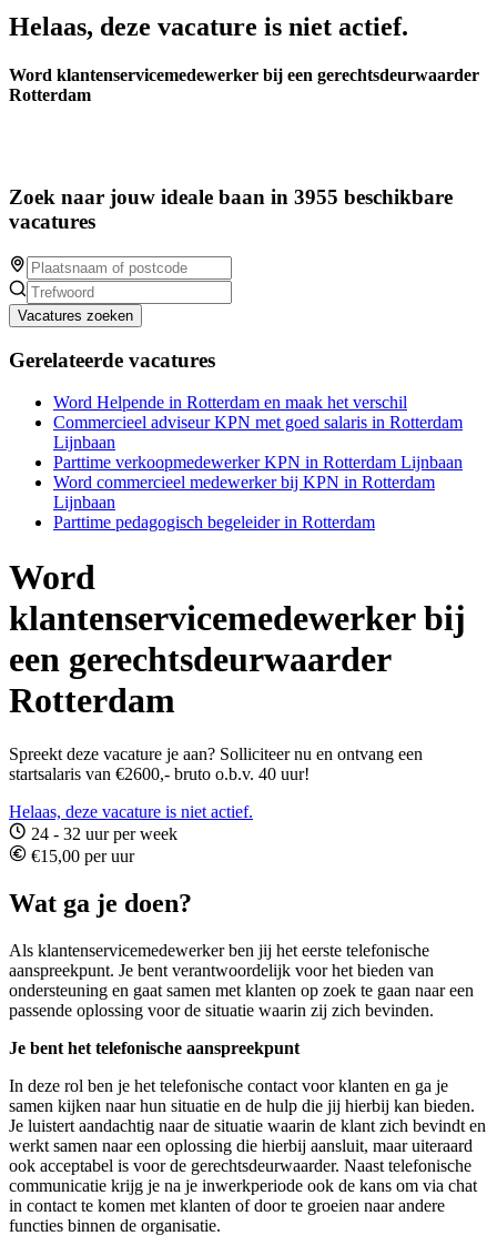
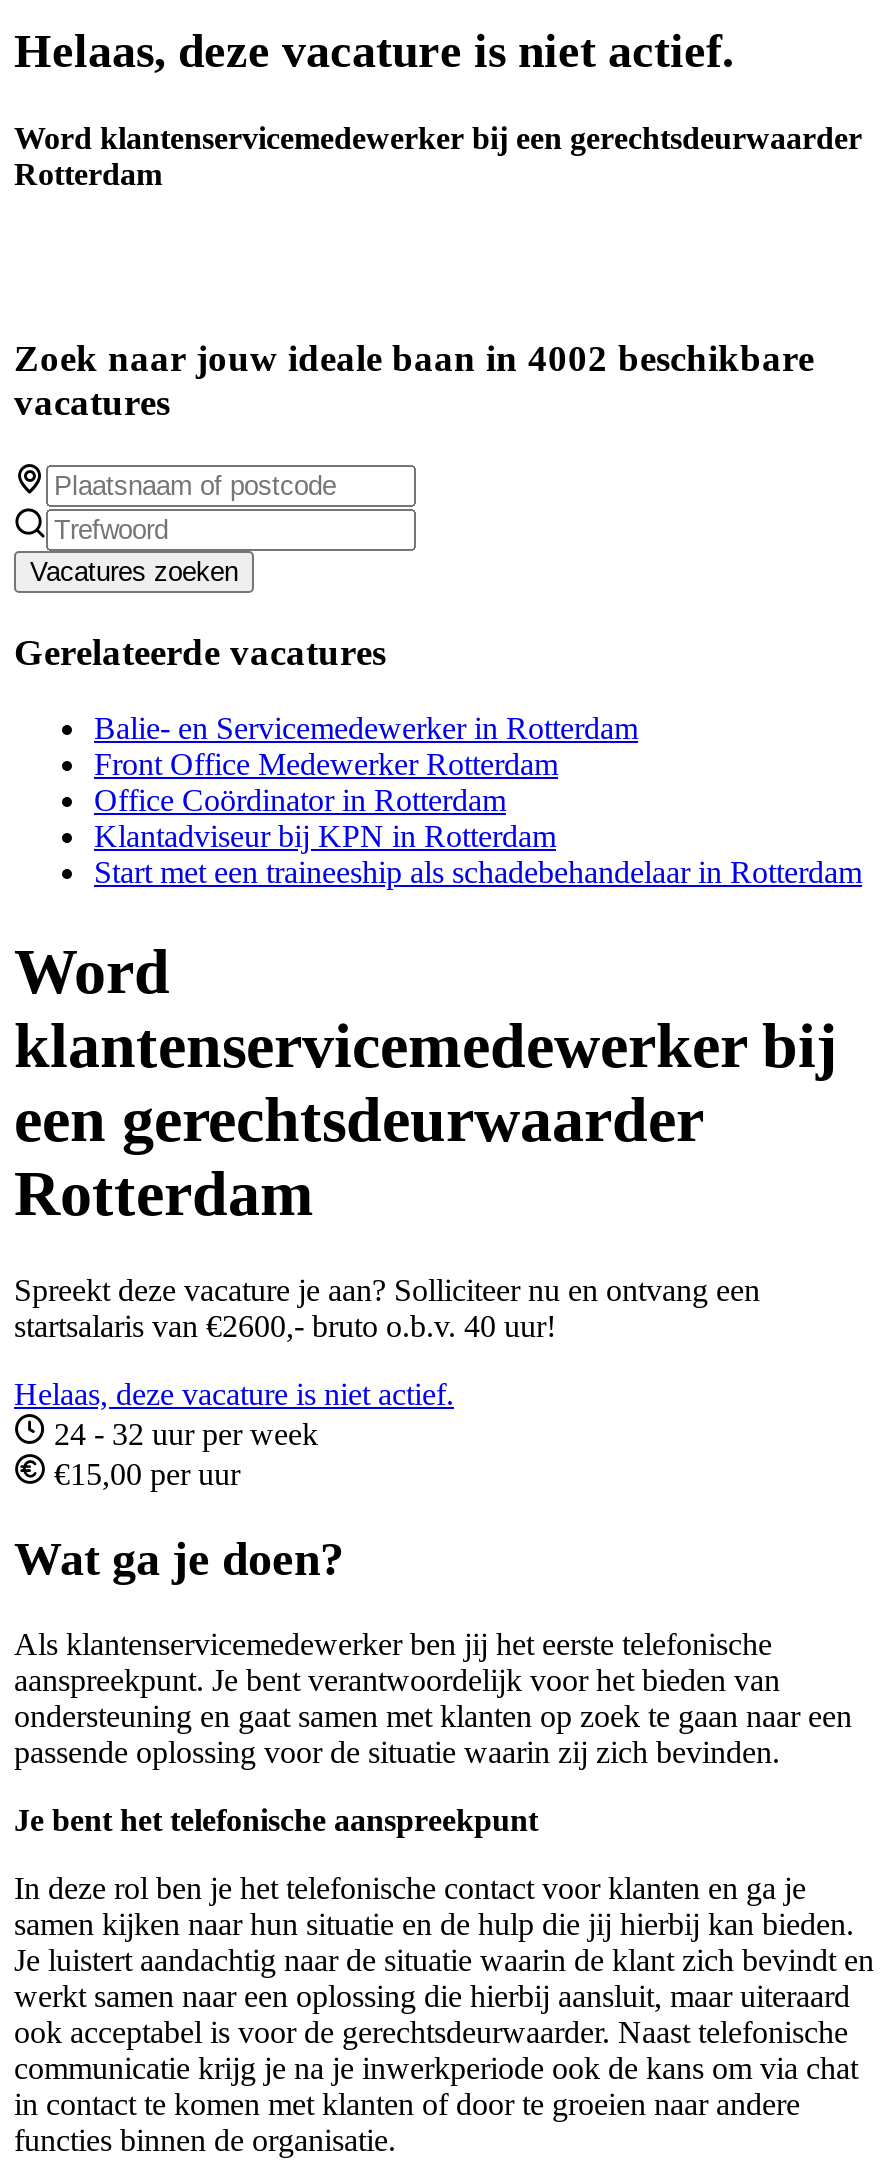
[9,186,453,209] Zoek naar jouw ideale baan in 3955 beschikbare -> [14,337,814,379] Zoek naar jouw ideale baan in 4002 beschikbare
[53,393,463,532] Word Helpende in Rotterdam en maak het verschil | Commercieel adviseur KPN met goed salaris in Rotterdam | Lijnbaan | Parttime verkoopmedewerker KPN in Rotterdam Lijnbaan | Word commercieel medewerker bij KPN in Rotterdam | Lijnbaan | Parttime pedagogisch begeleider in Rotterdam -> [94,712,862,890] Balie- en Servicemedewerker in Rotterdam | Front Office Medewerker Rotterdam | Office Coördinator in Rotterdam | Klantadviseur bij KPN in Rotterdam | Start met een traineeship als schadebehandelaar in Rotterdam

